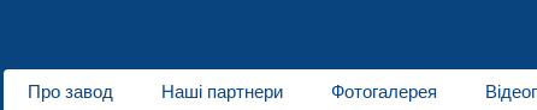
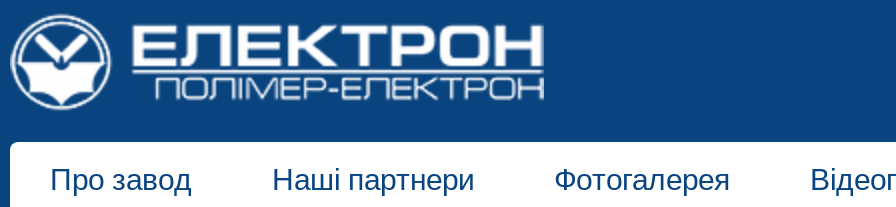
none -> [8,12,114,112] [image]
none -> [130,22,546,102] [image]

